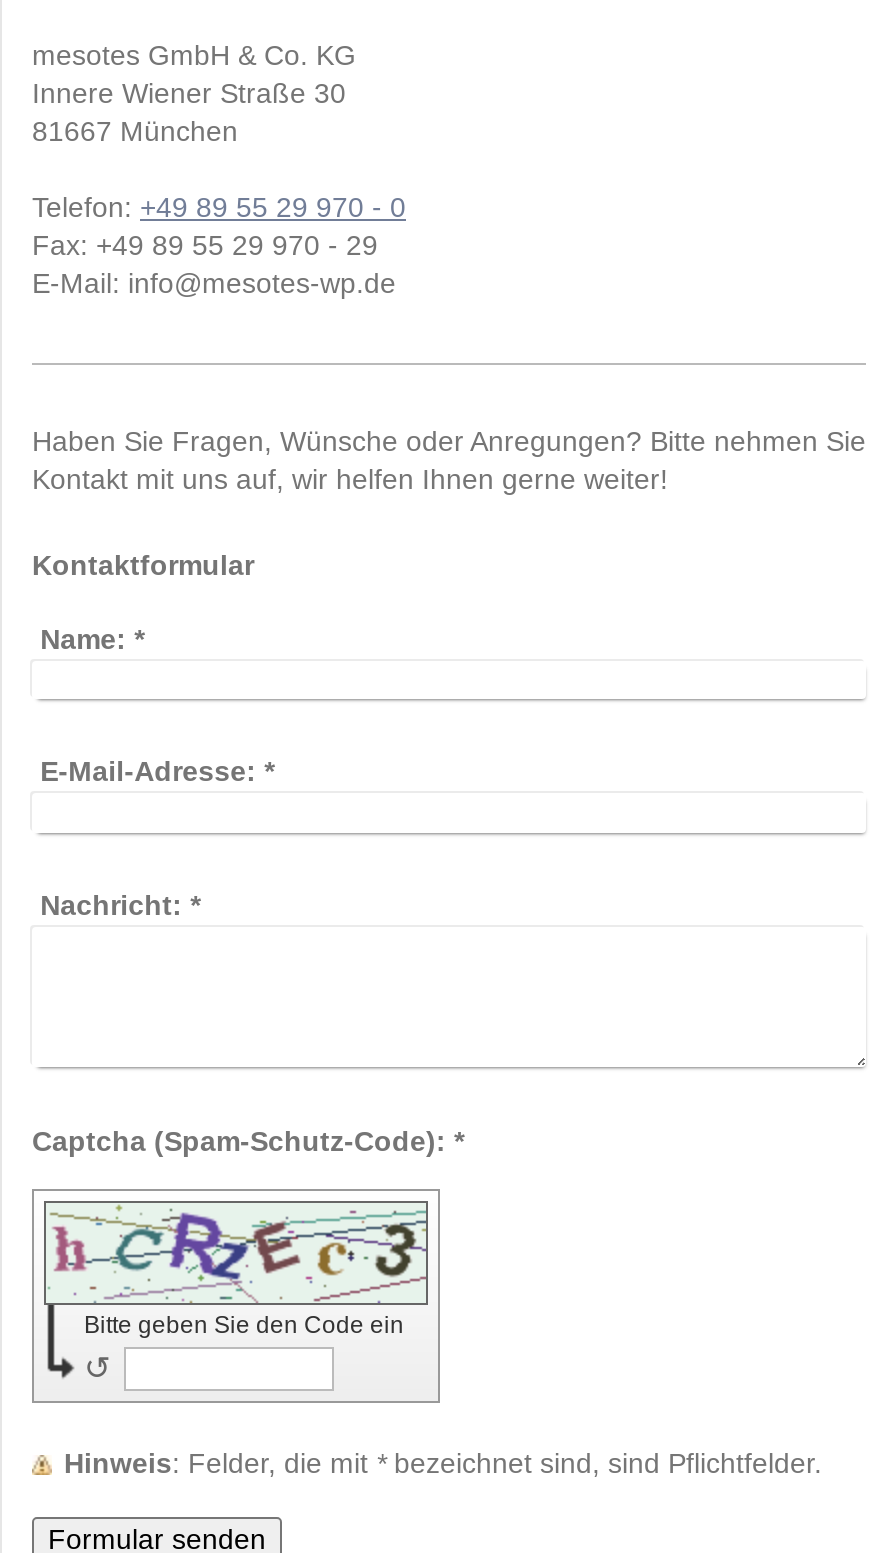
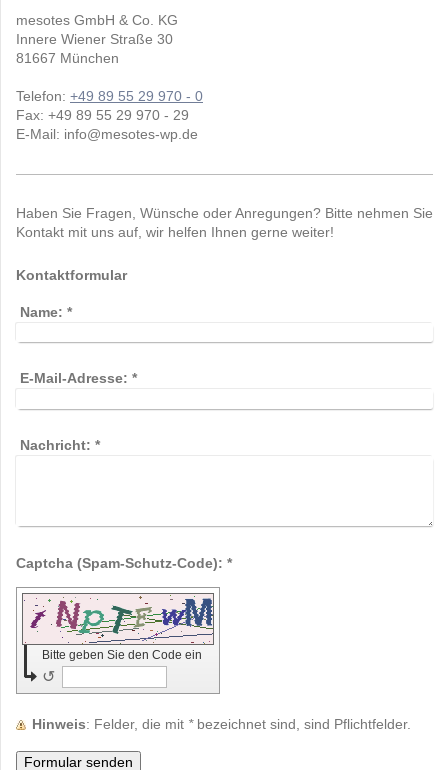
[46,1203,428,1305] [image] -> [23,594,214,645] [image]

